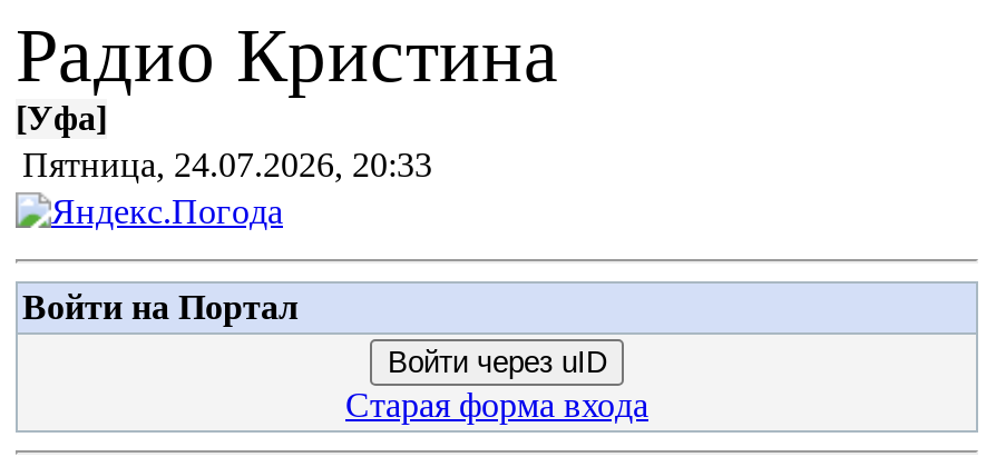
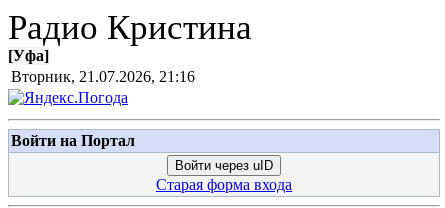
[22,146,432,183] Пятница, 24.07.2026, 20:33 -> [11,68,195,85] Вторник, 21.07.2026, 21:16

